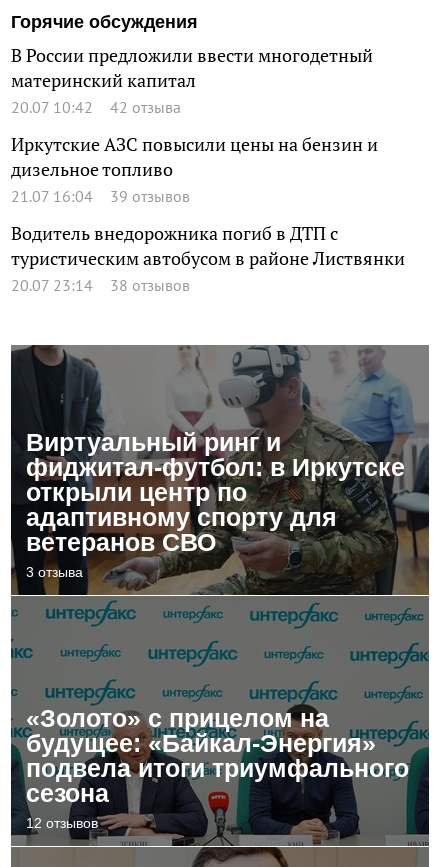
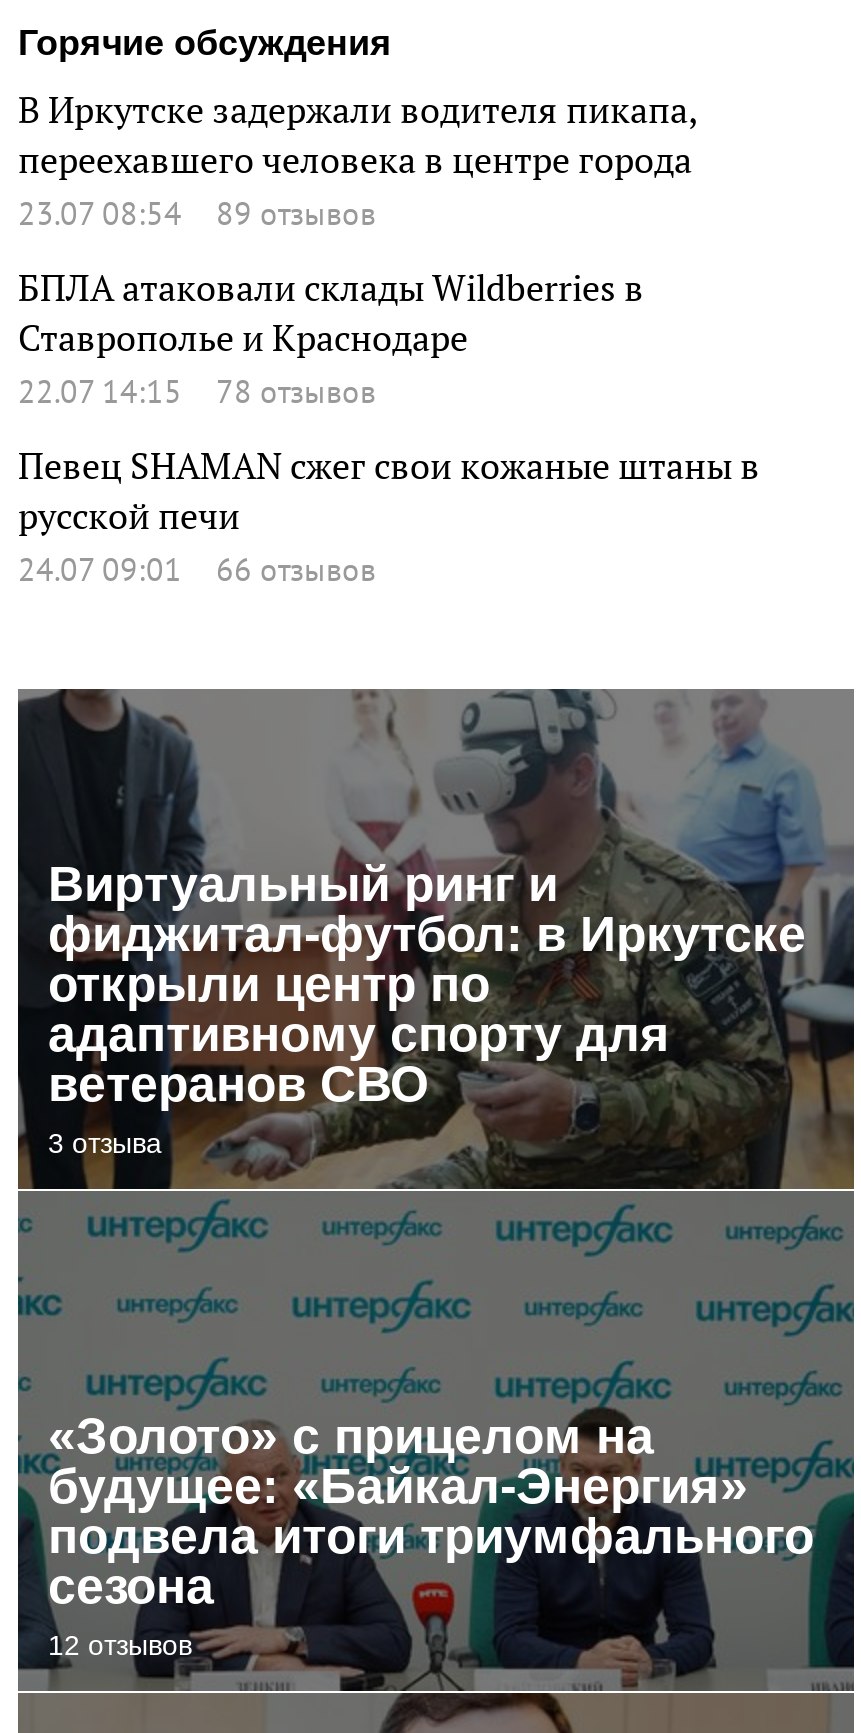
[11,43,373,116] В России предложили ввести многодетный | материнский капитал | 20.07 10:42 | 42 отзыва -> [18,86,696,232] В Иркутске задержали водителя пикапа, | переехавшего человека в центре города | 23.07 08:54 | 89 отзывов
[11,132,378,205] Иркутские АЗС повысили цены на бензин и | дизельное топливо | 21.07 16:04 | 39 отзывов -> [18,264,644,410] БПЛА атаковали склады Wildberries в | Ставрополье и Краснодаре | 22.07 14:15 | 78 отзывов
[11,221,405,294] Водитель внедорожника погиб в ДТП с | туристическим автобусом в районе Листвянки | 20.07 23:14 | 38 отзывов -> [18,442,760,588] Певец SHAMAN сжег свои кожаные штаны в | русской печи | 24.07 09:01 | 66 отзывов

